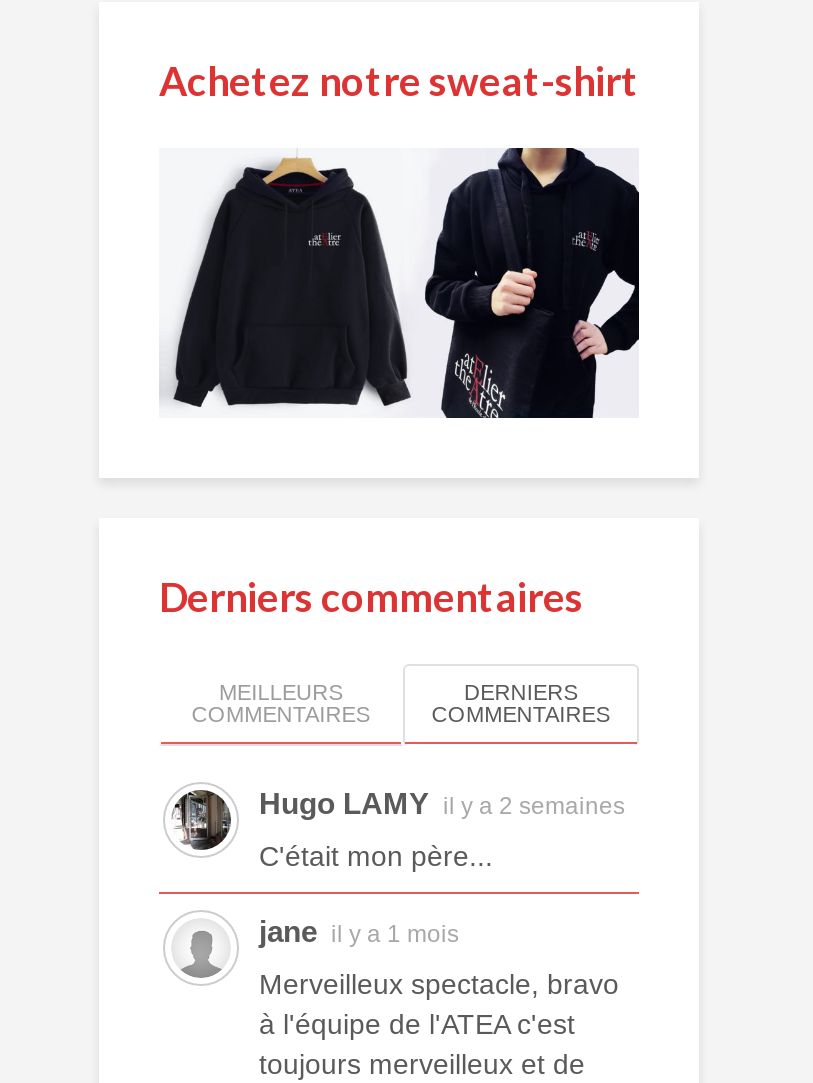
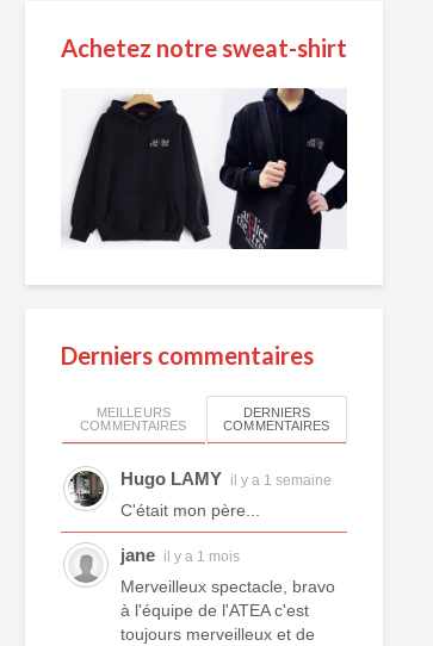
[259,786,625,820] Hugo LAMY il y a 2 semaines -> [120,468,332,489] Hugo LAMY il y a 1 semaine

